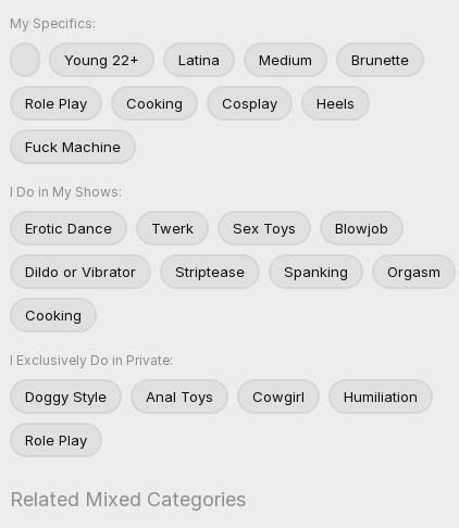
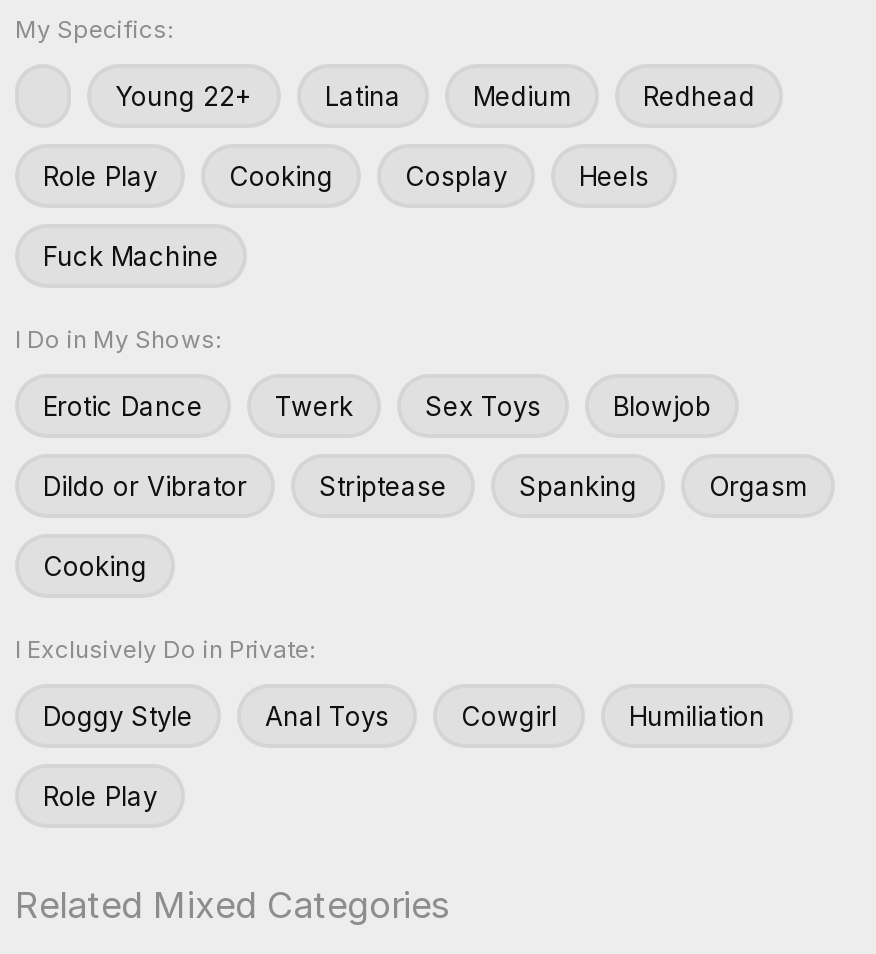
[351,51,409,68] Brunette -> [643,79,755,111] Redhead

